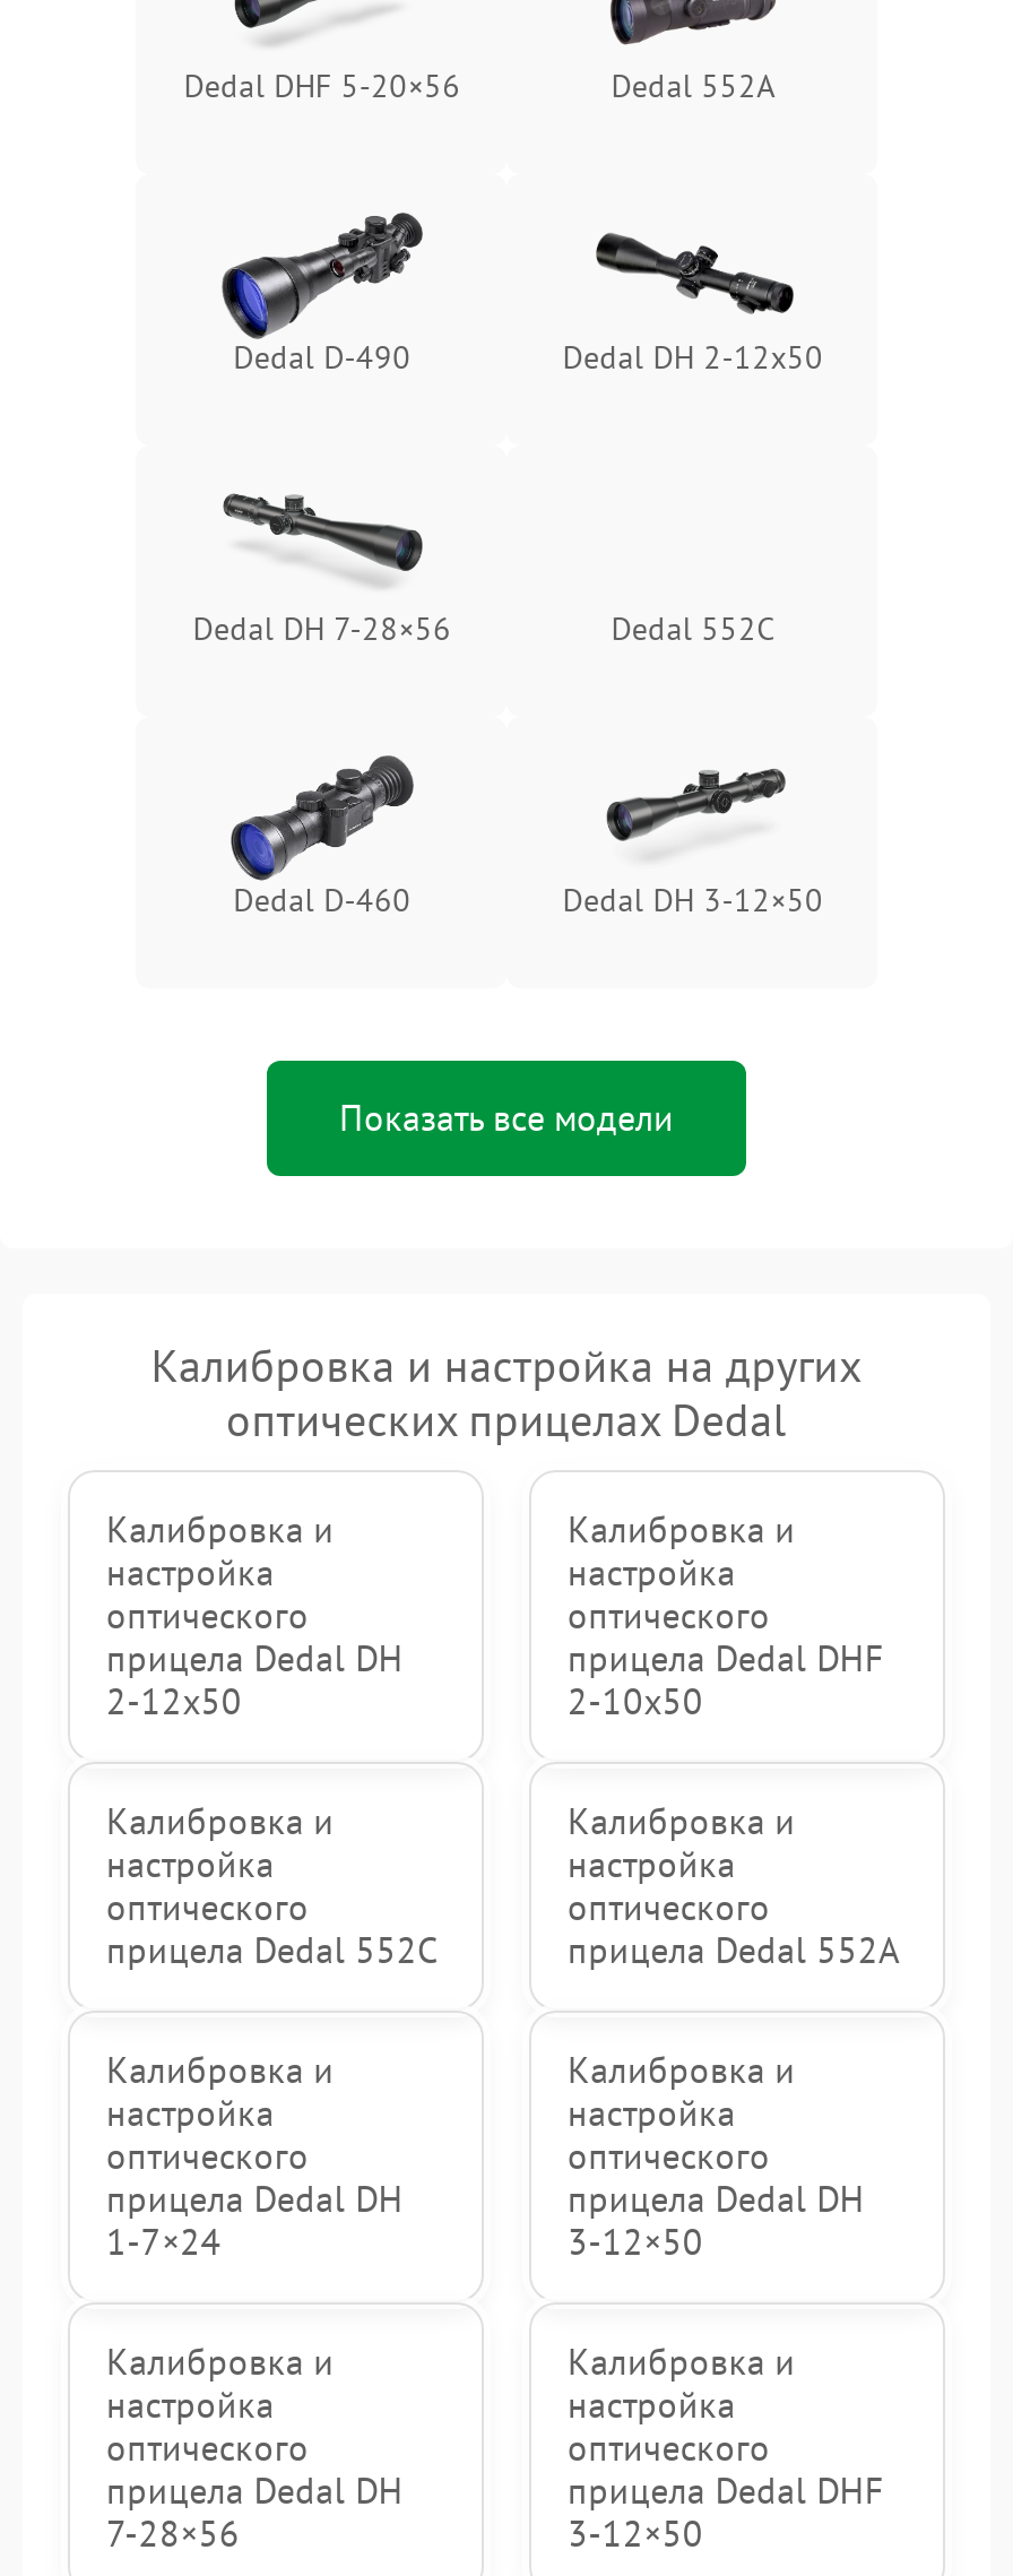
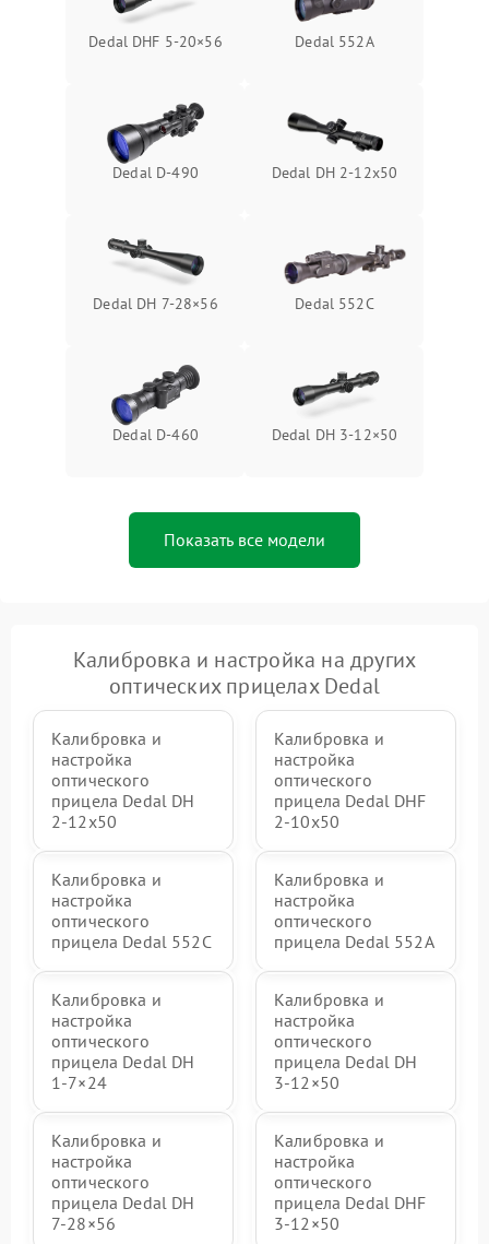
none -> [284,244,406,285] [image]

